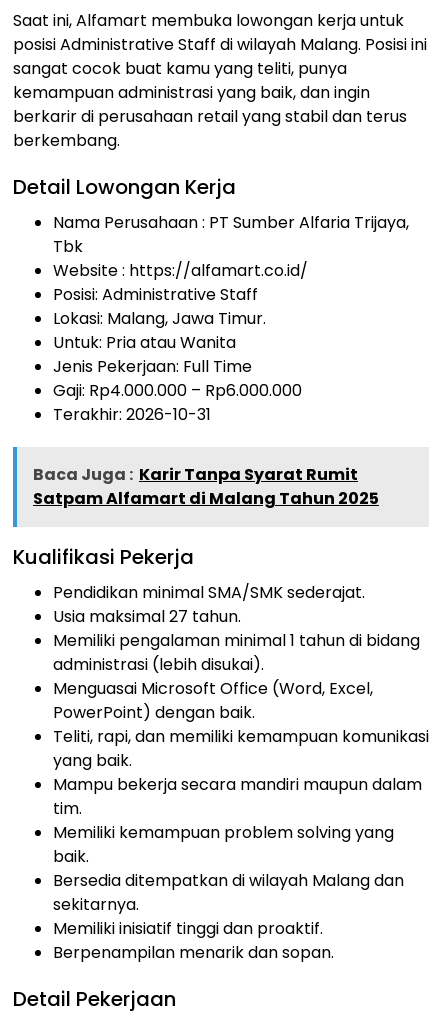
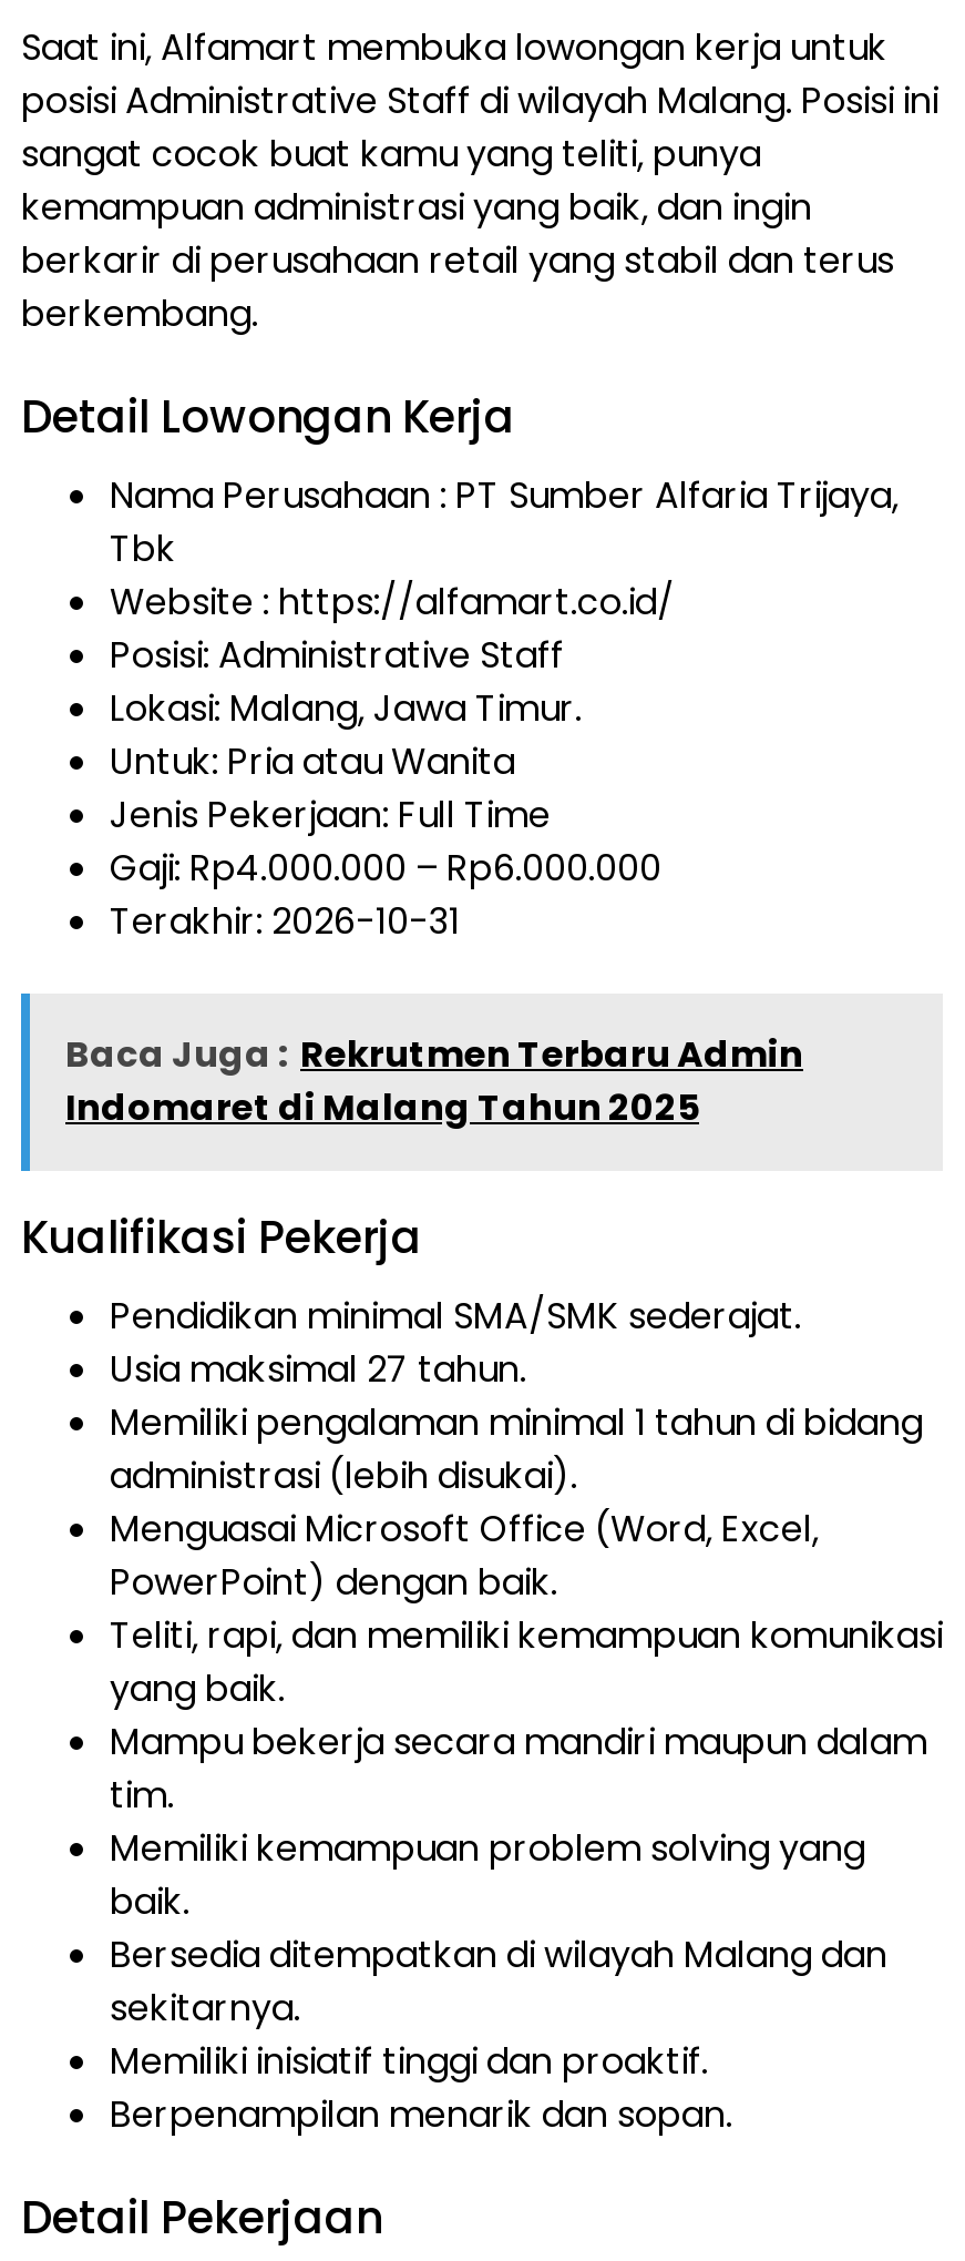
[33,463,379,510] Baca Juga : Karir Tanpa Syarat Rumit | Satpam Alfamart di Malang Tahun 2025 -> [65,1029,803,1133] Baca Juga : Rekrutmen Terbaru Admin | Indomaret di Malang Tahun 2025

